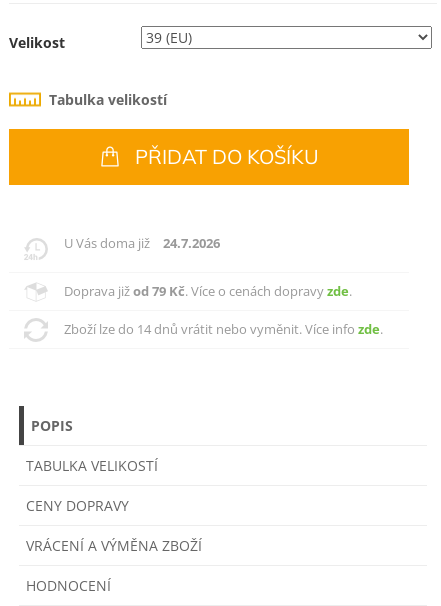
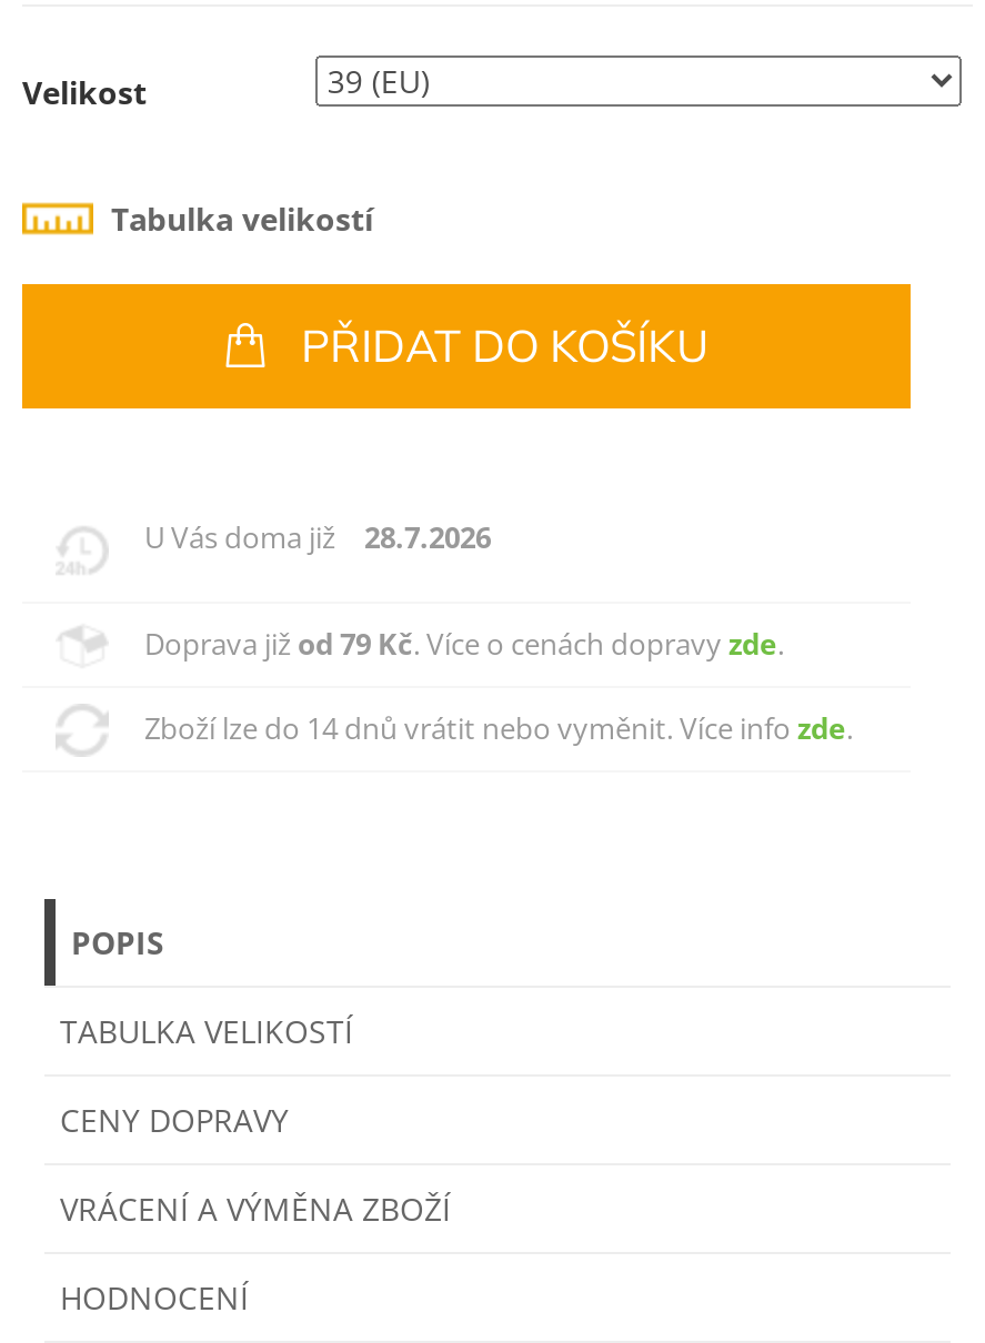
[64,233,220,251] U Vás doma již 24.7.2026 -> [144,516,491,556] U Vás doma již 28.7.2026

